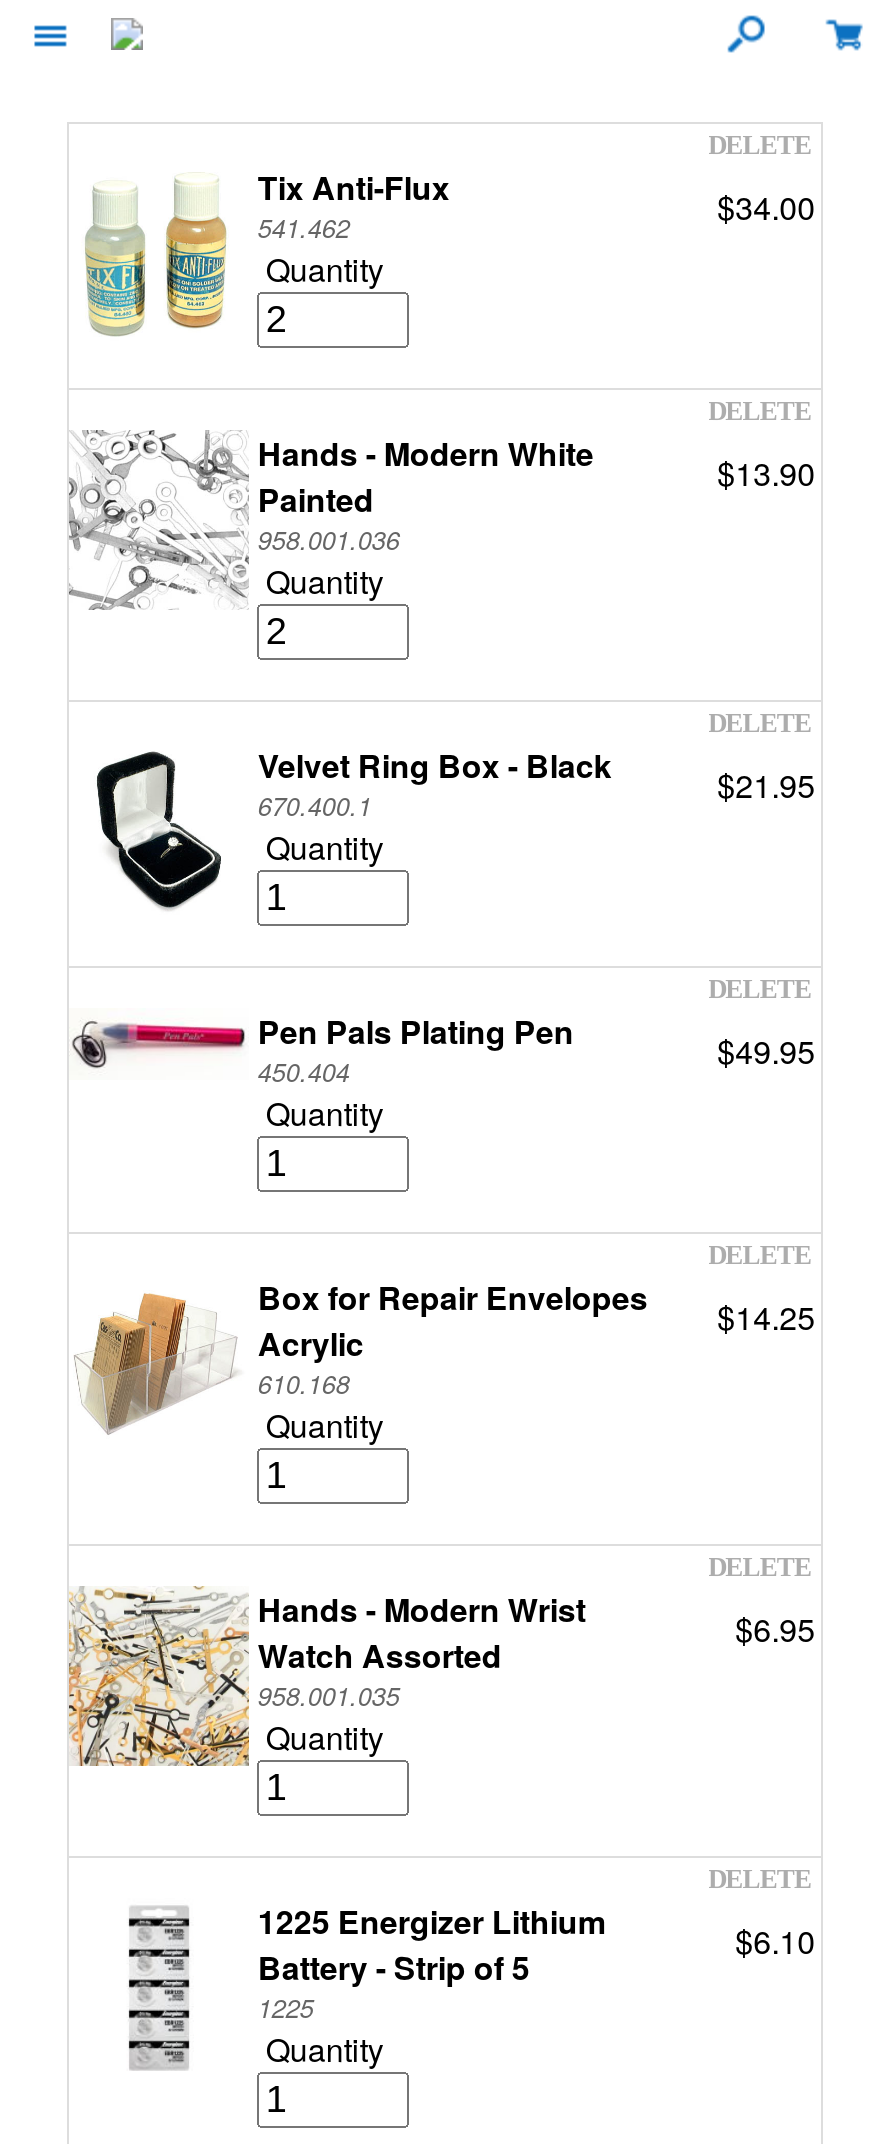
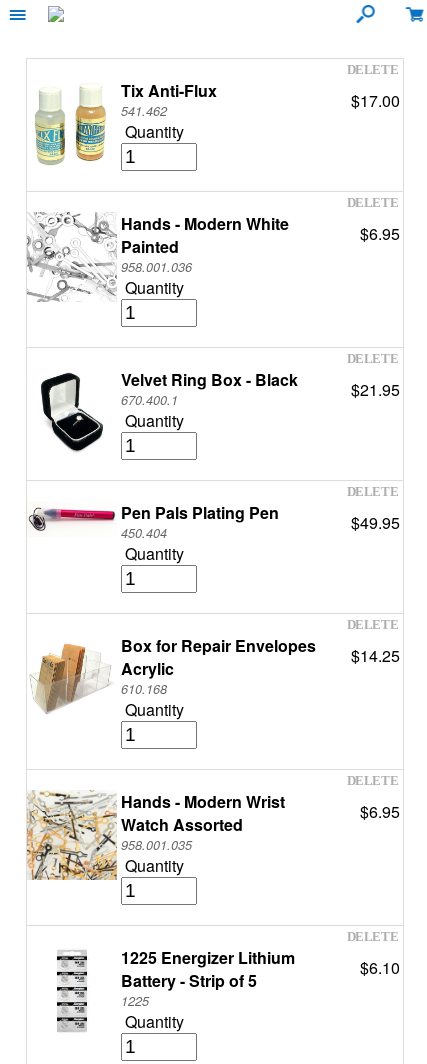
[717,184,815,230] $34.00 -> [351,89,400,112] $17.00
[717,450,815,496] $13.90 -> [360,222,400,245] $6.95

